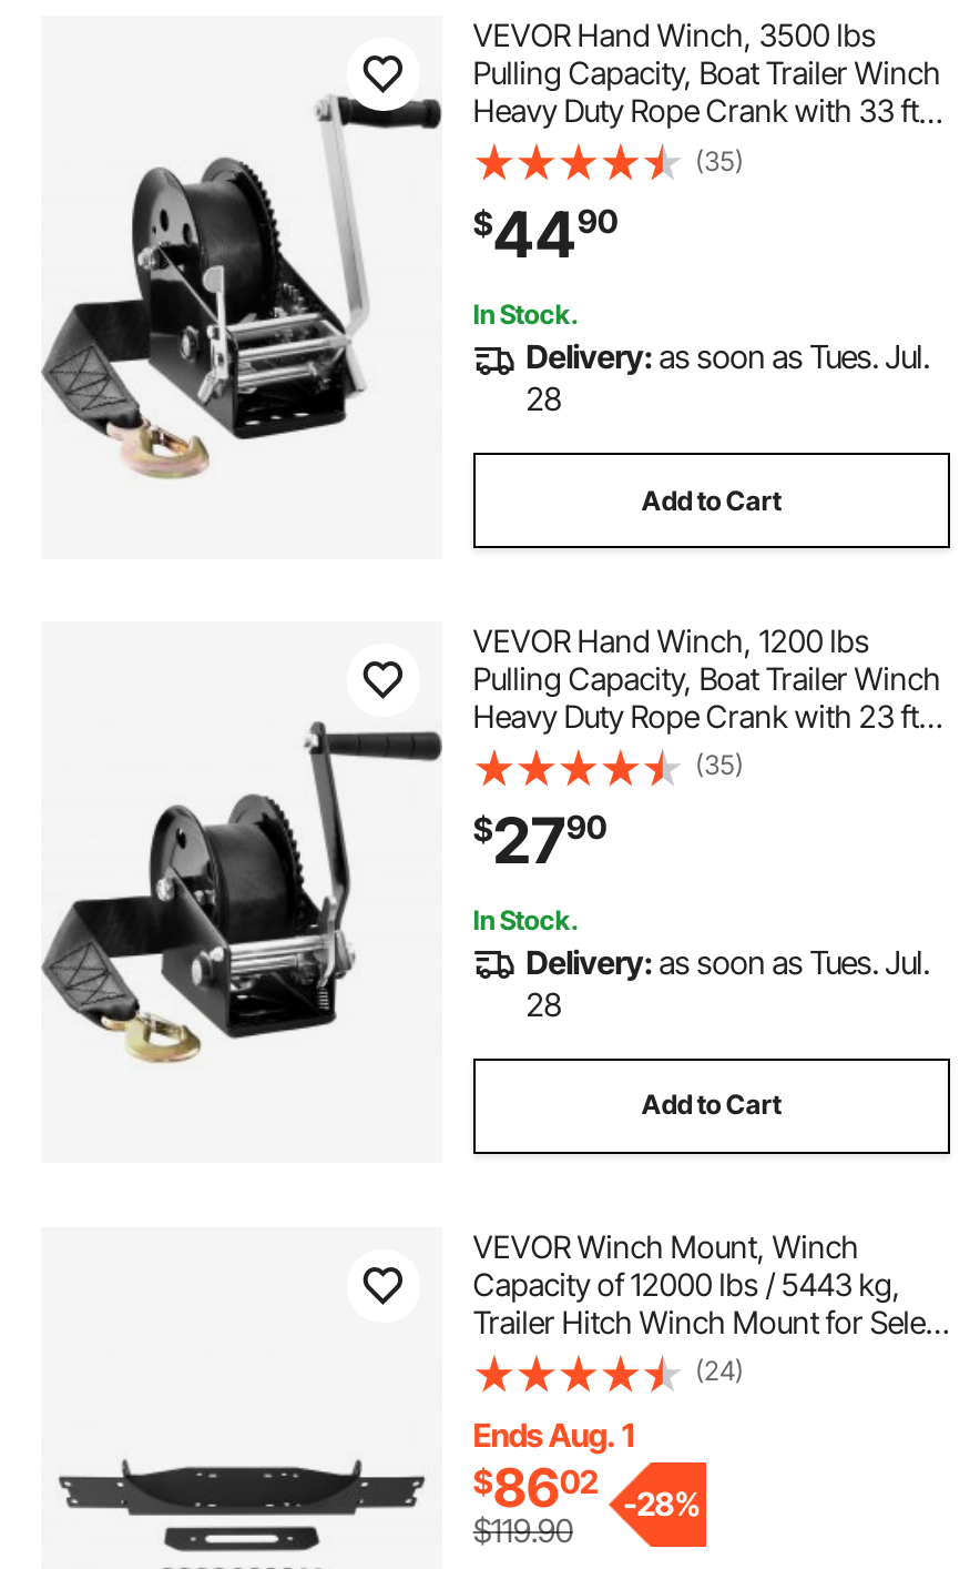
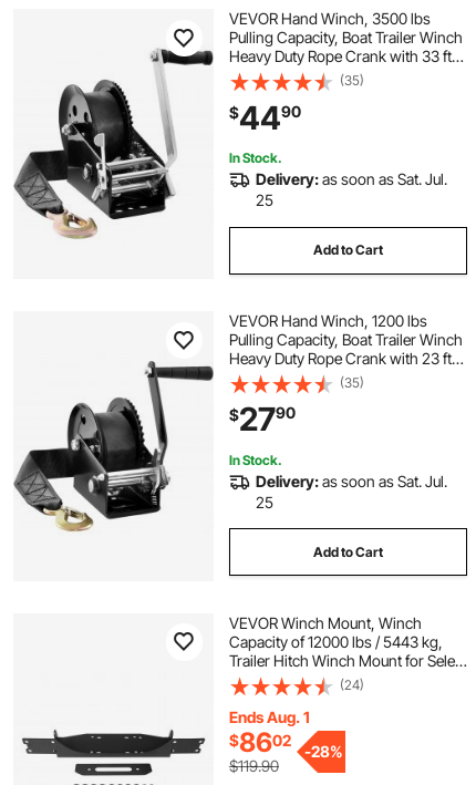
[526,338,929,375] Delivery: as soon as Tues. Jul. -> [255,170,447,188] Delivery: as soon as Sat. Jul.
[526,380,561,418] 28 -> [255,191,273,209] 25
[526,943,929,981] Delivery: as soon as Tues. Jul. -> [255,472,447,490] Delivery: as soon as Sat. Jul.
[526,985,561,1023] 28 -> [255,493,273,512] 25

